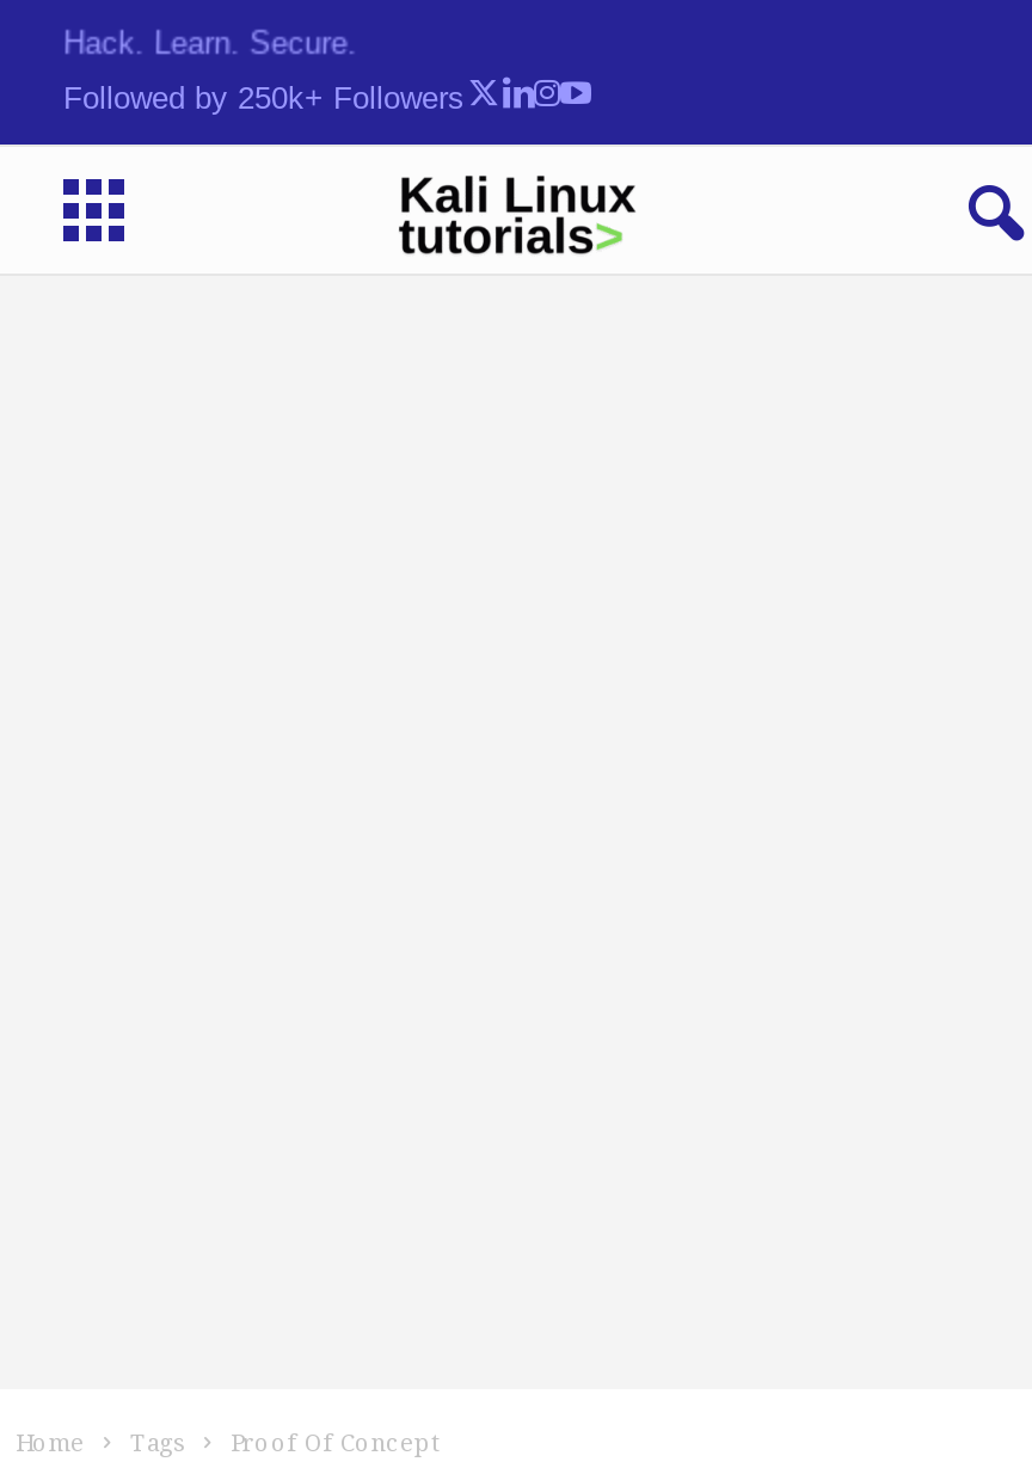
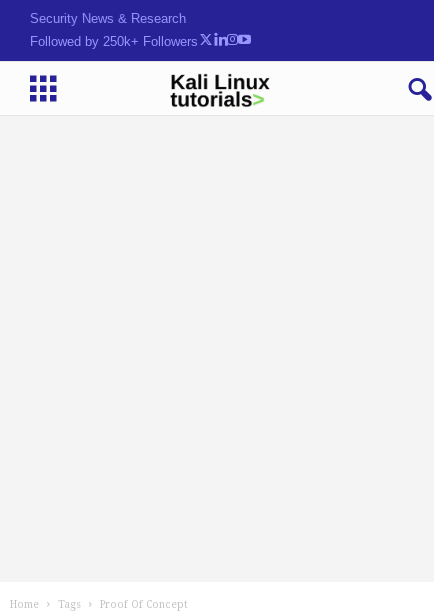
[63,25,358,61] Hack. Learn. Secure. -> [30,11,186,26] Security News & Research

